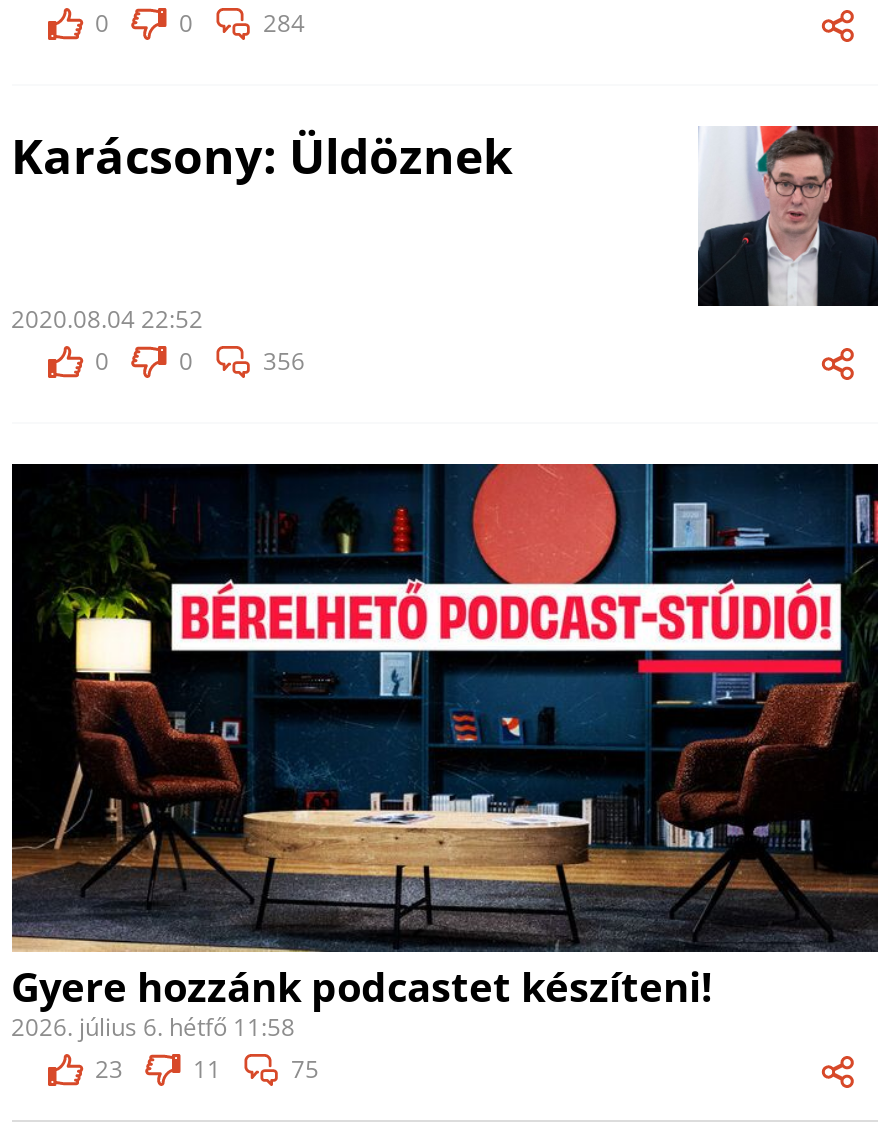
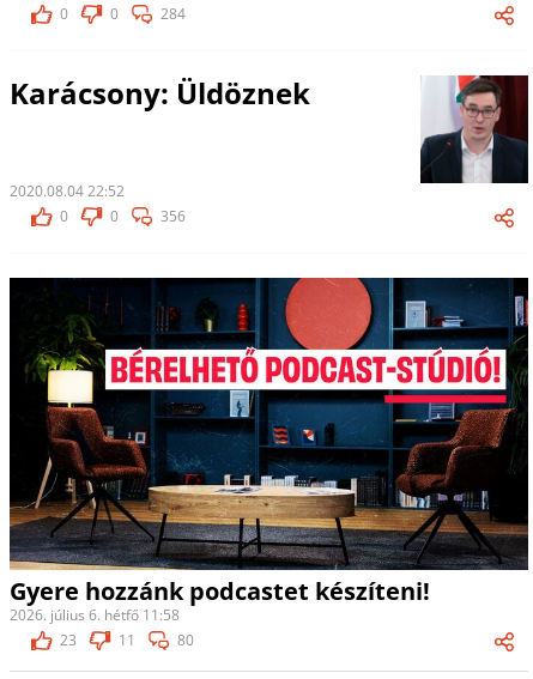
[291,1051,319,1085] 75 -> [177,630,193,650] 80

